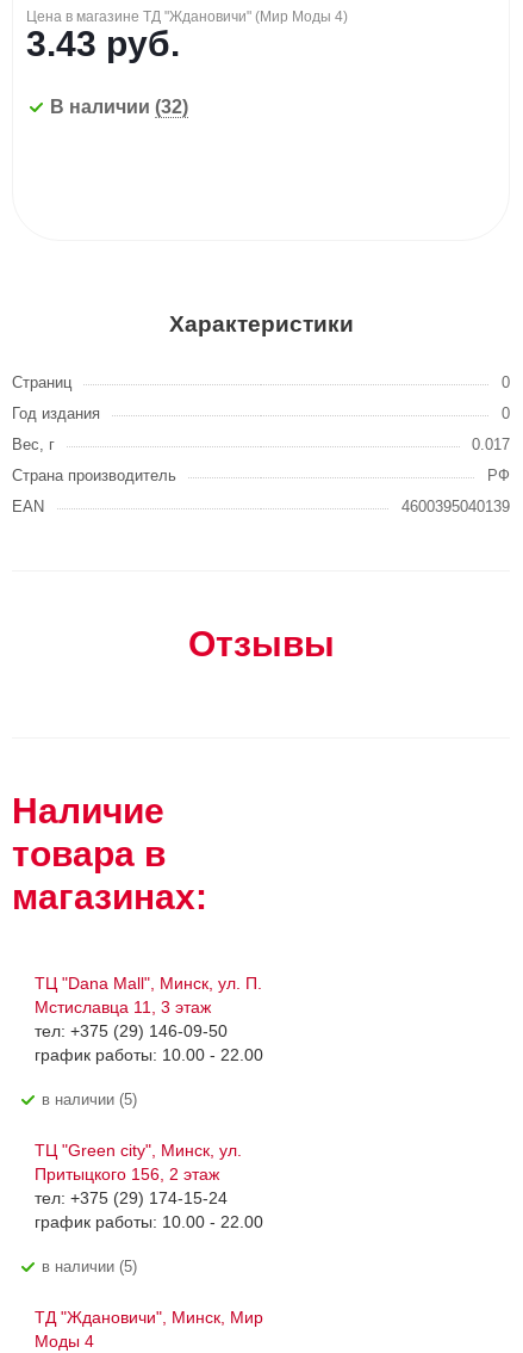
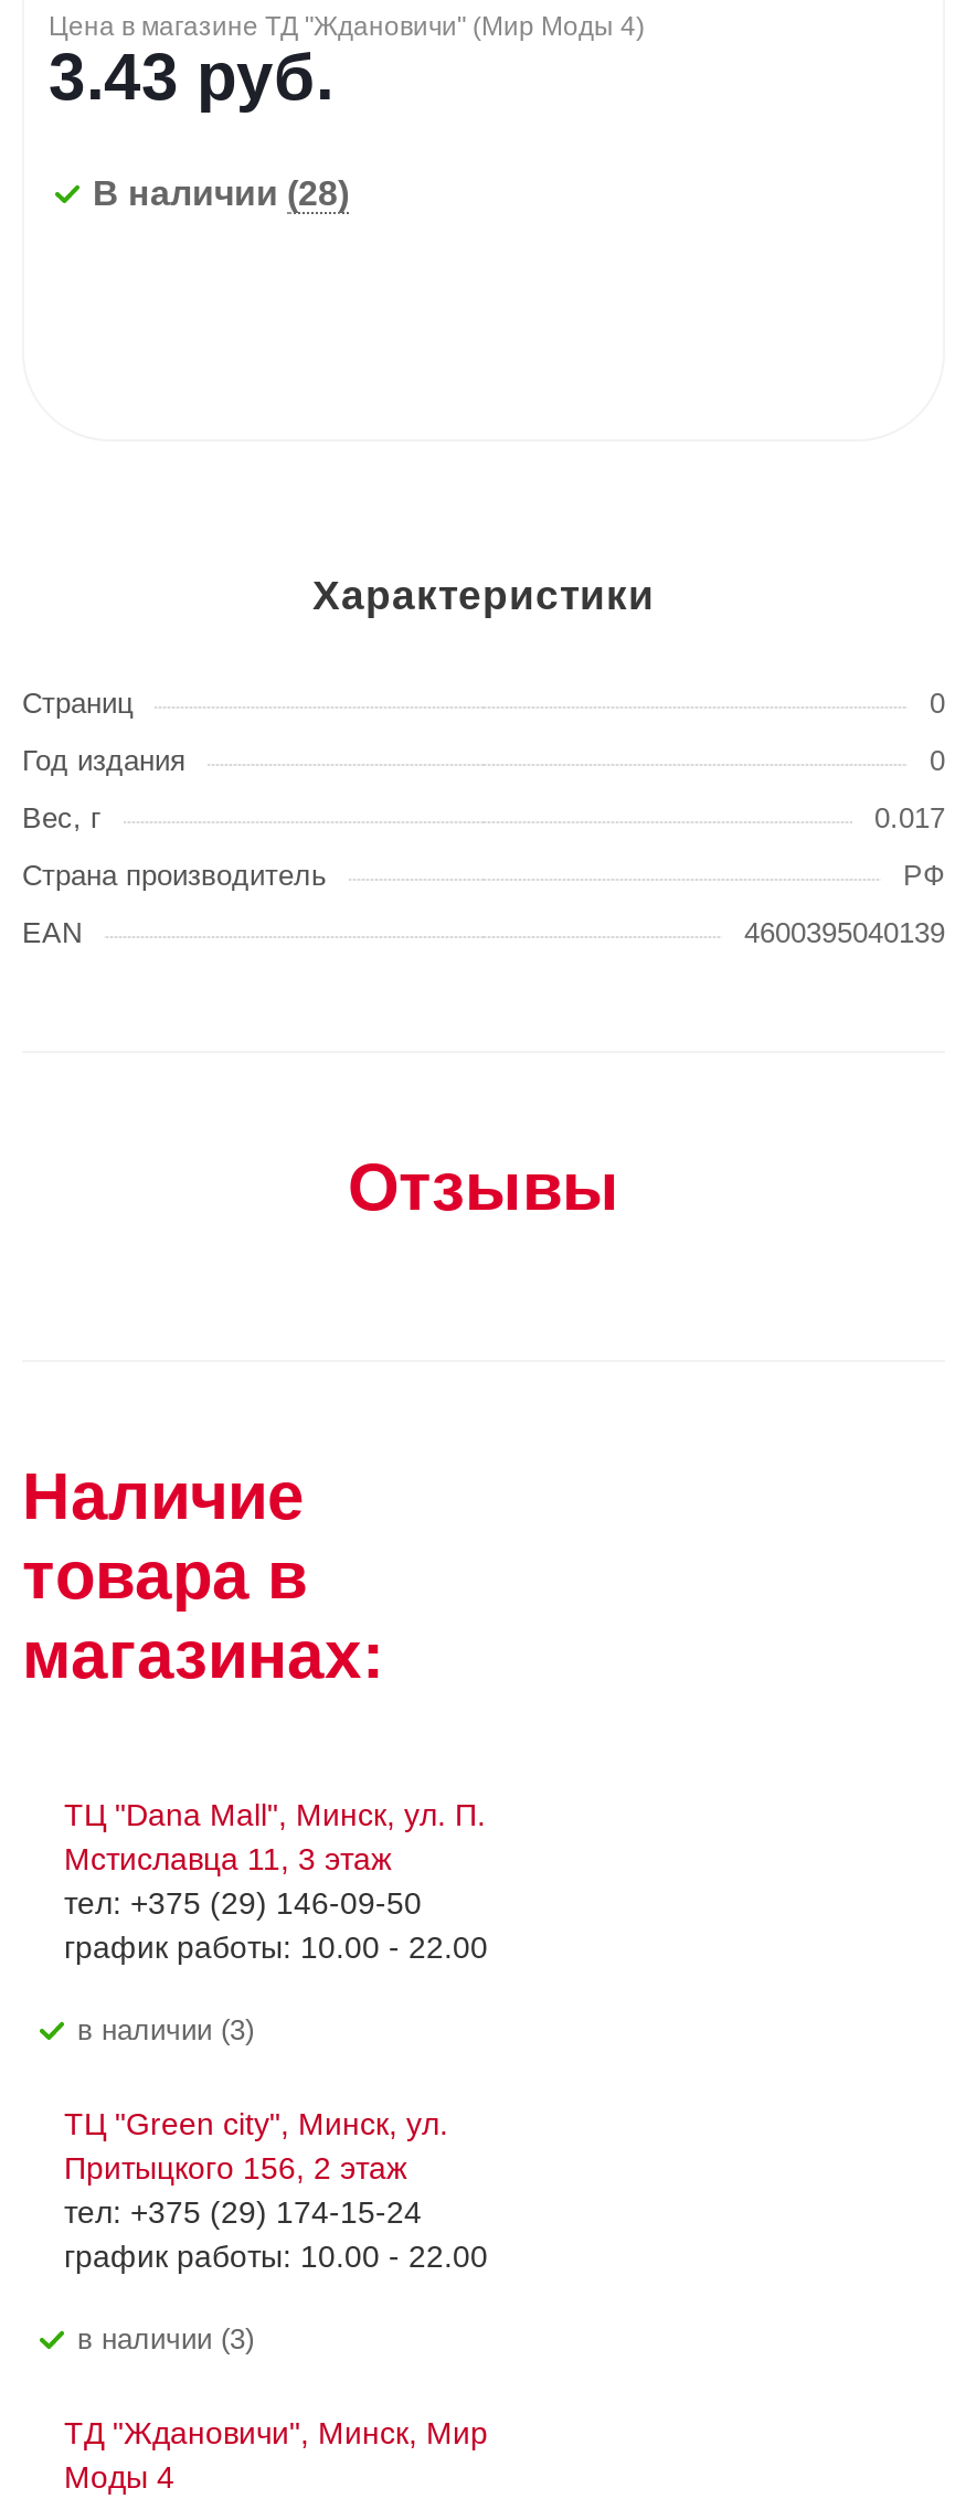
[50,97,188,117] В наличии (32) -> [93,174,349,212] В наличии (28)
[50,1091,137,1108] В наличии (5) -> [93,2013,254,2046] В наличии (3)
[50,1258,137,1275] В наличии (5) -> [93,2322,254,2356] В наличии (3)

